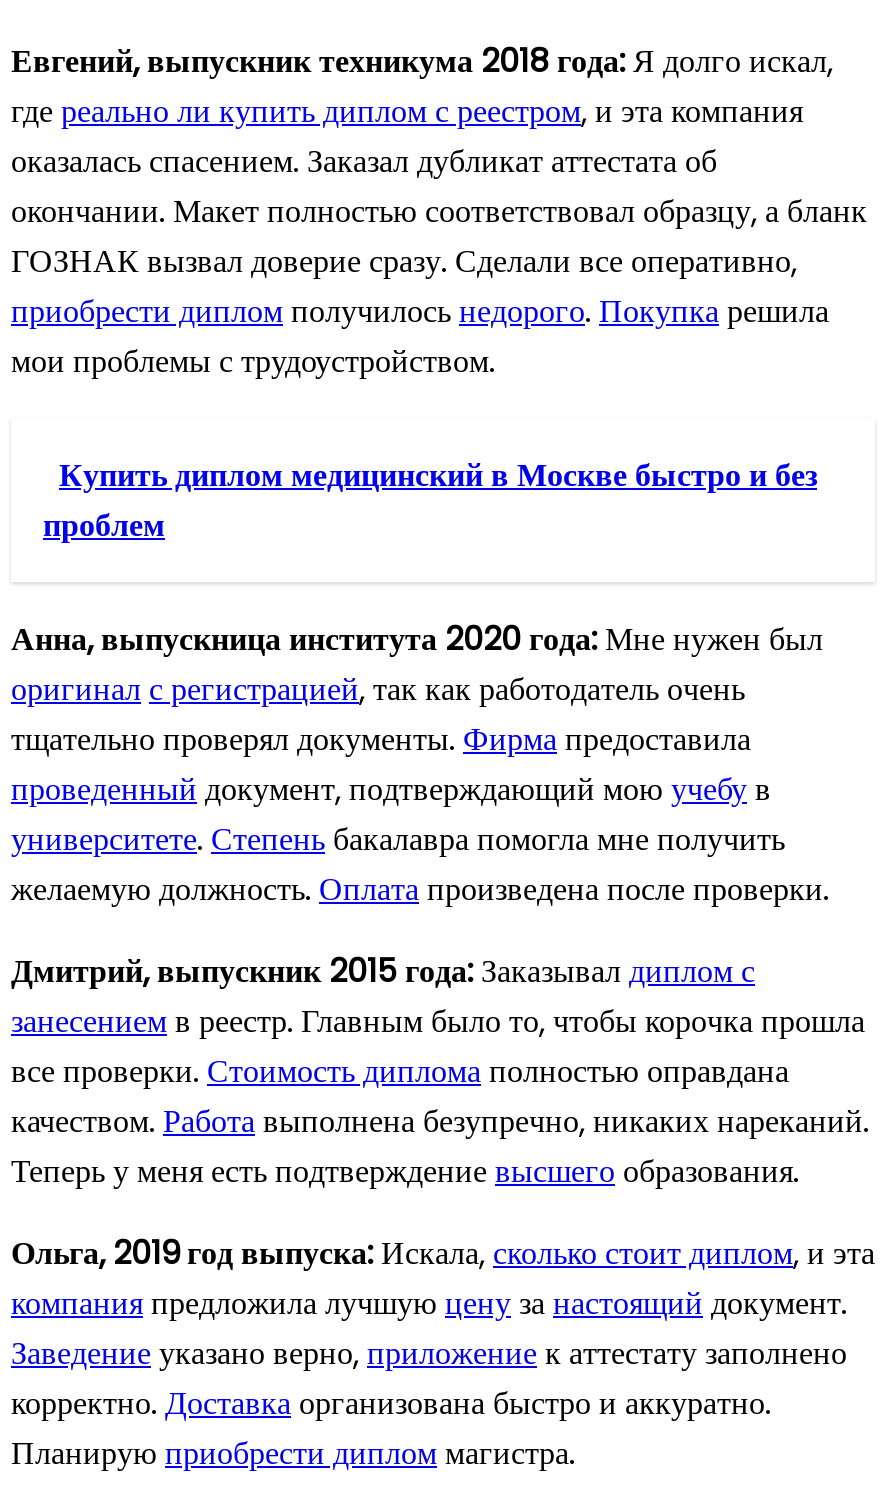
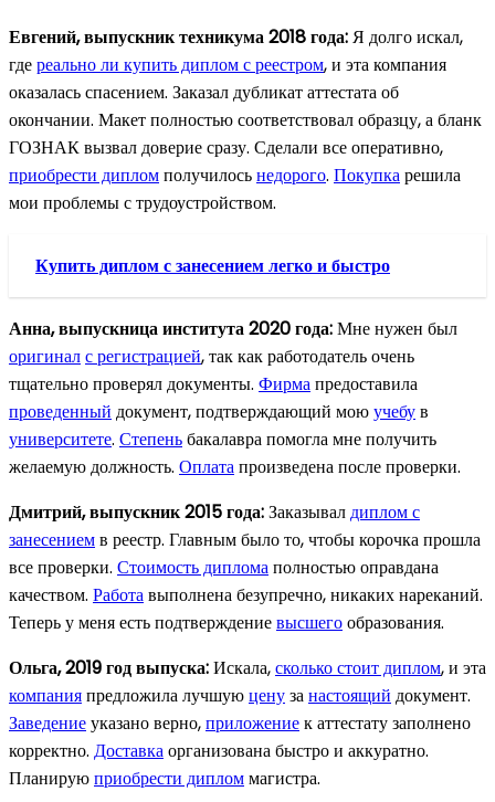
[43,451,817,547] Купить диплом медицинский в Москве быстро и без | проблем -> [35,252,390,278] Купить диплом с занесением легко и быстро

